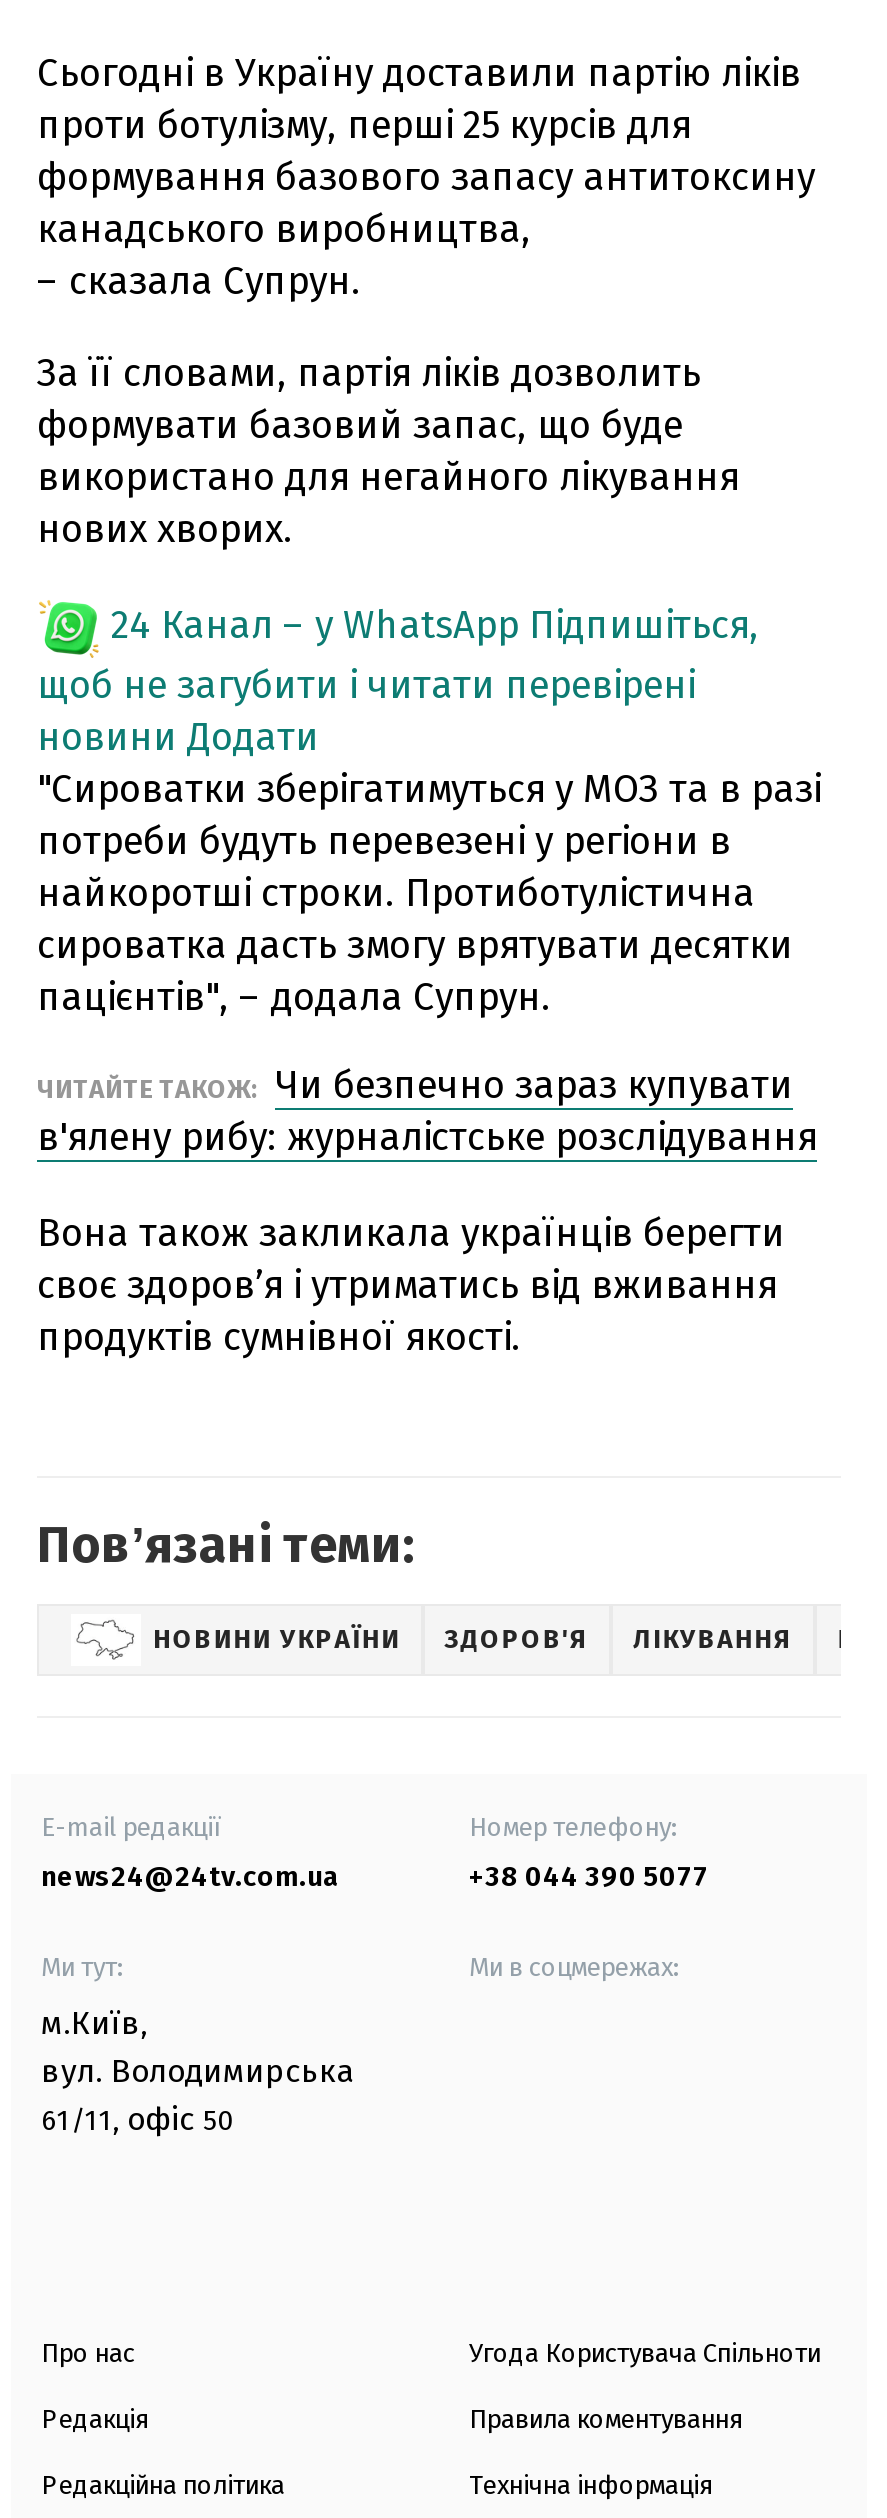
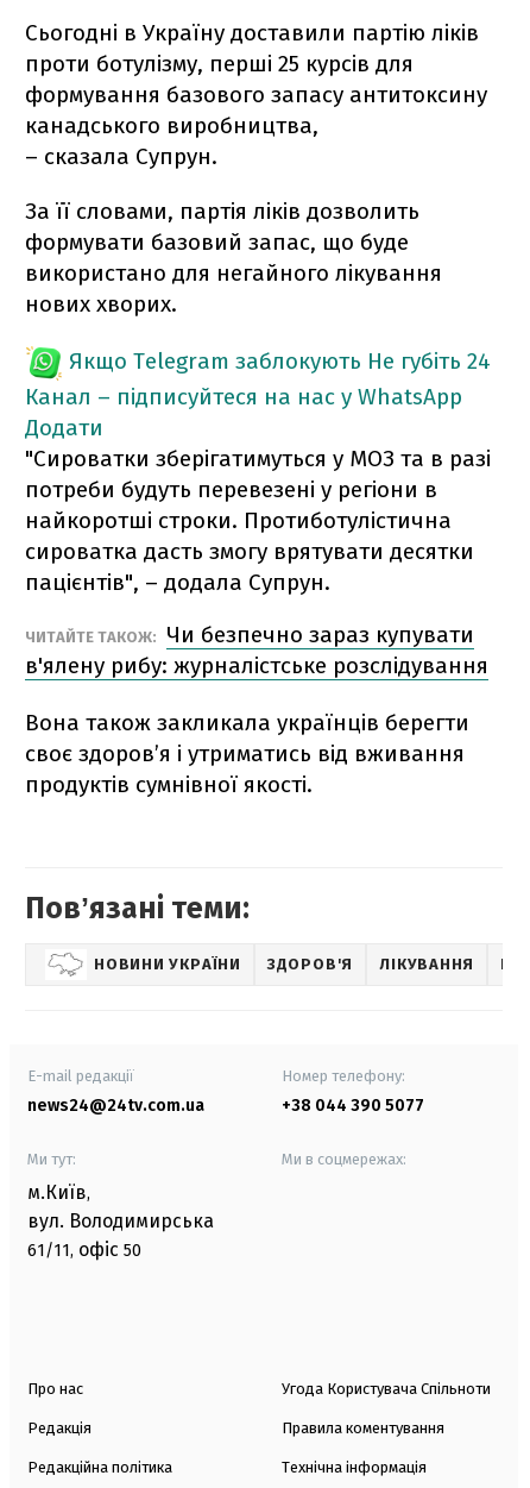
[37,601,759,759] 24 Канал – у WhatsApp Підпишіться, | щоб не загубити і читати перевірені | новини Додати -> [25,347,491,441] Якщо Telegram заблокують Не губіть 24 | Канал – підписуйтеся на нас у WhatsApp | Додати

